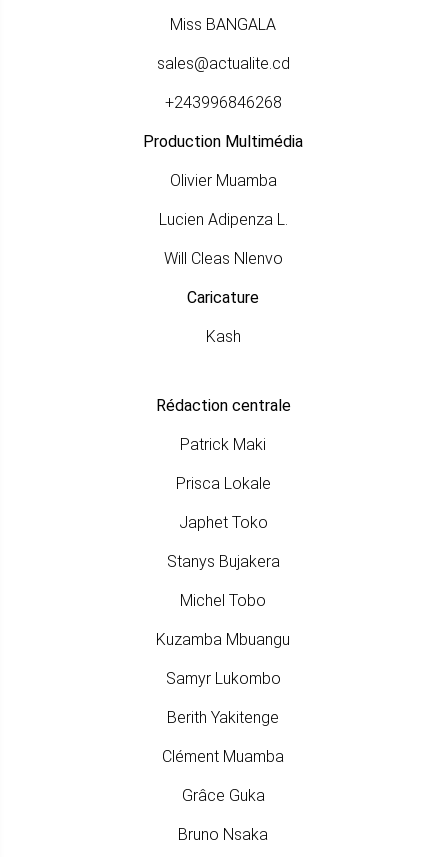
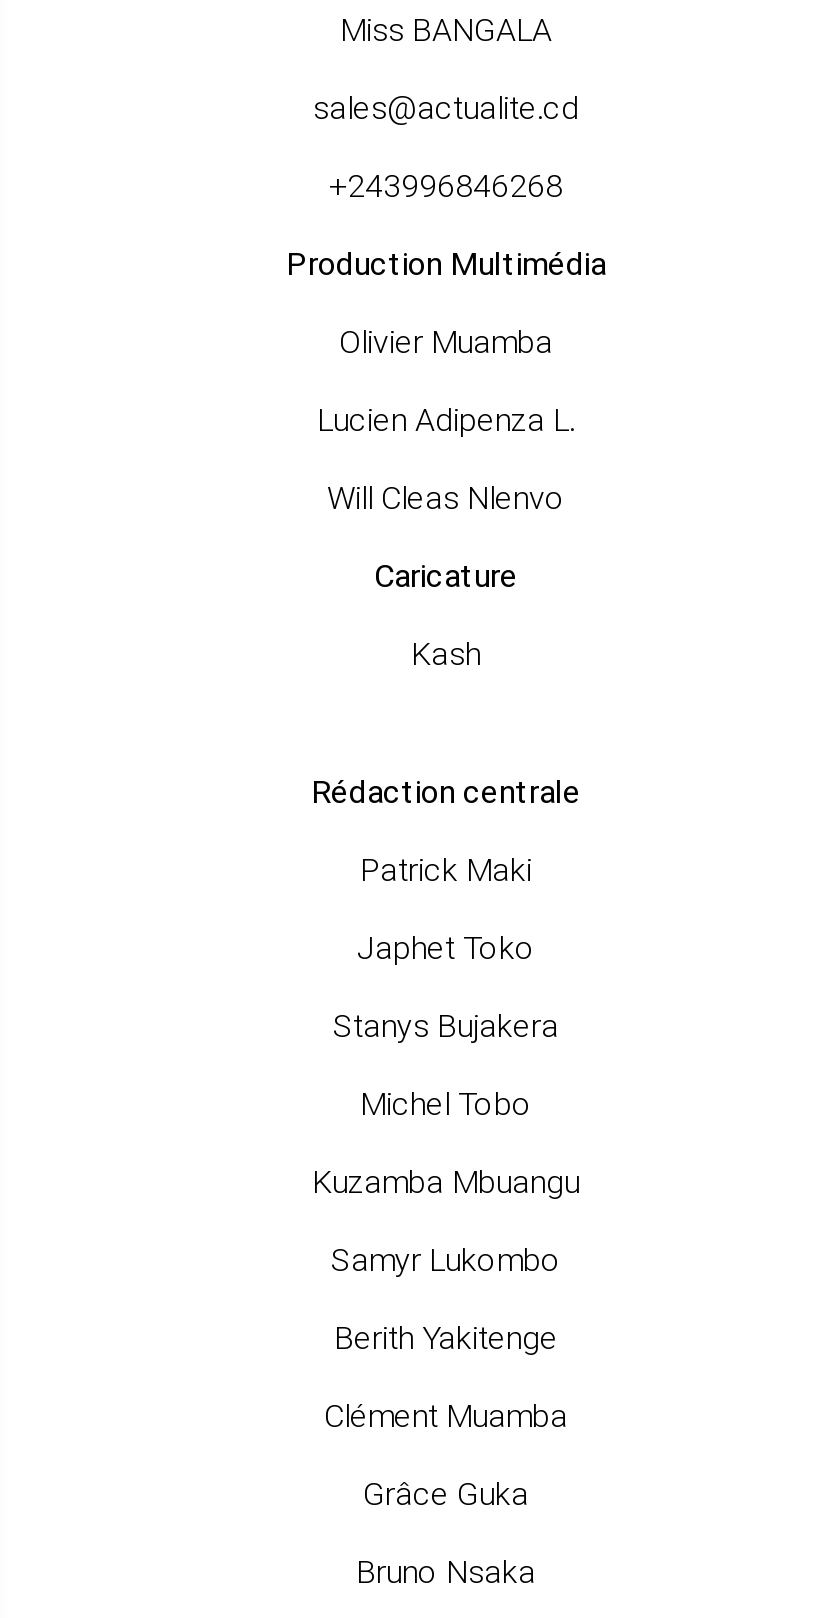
[175,474,270,493] Prisca Lokale -> none

